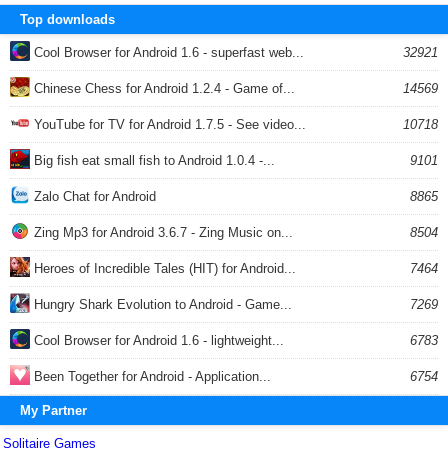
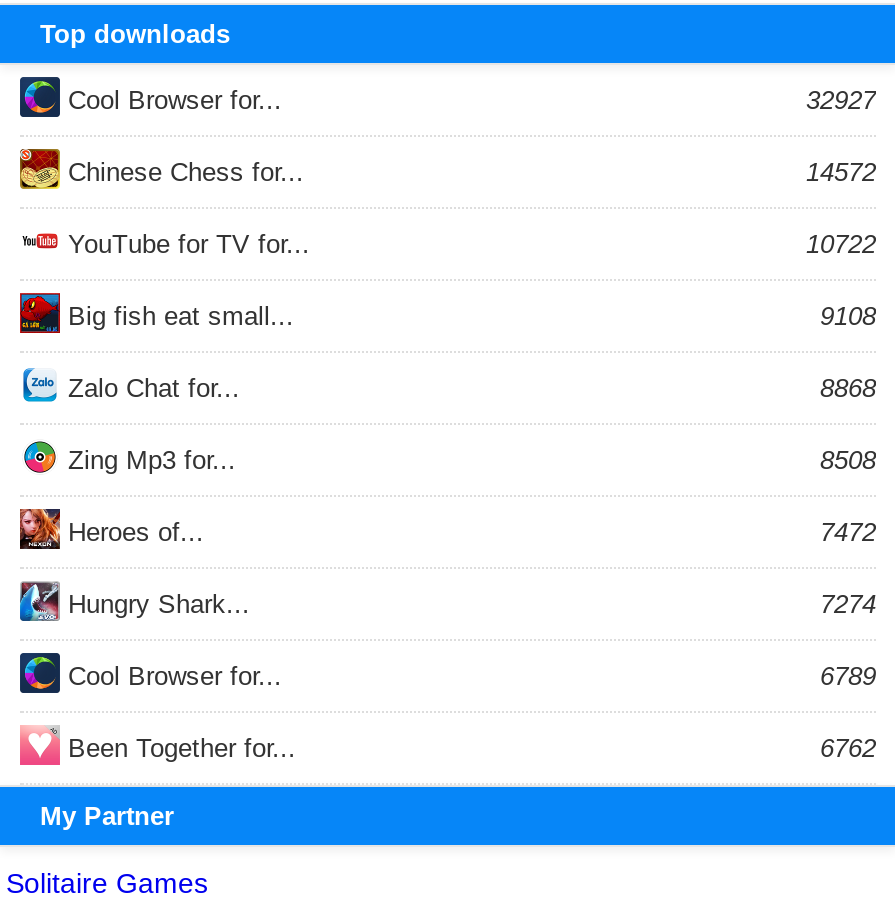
[30,45,438,60] Cool Browser for Android 1.6 - superfast web... | 32921 -> [60,85,876,115] Cool Browser for... | 32927
[30,81,438,96] Chinese Chess for Android 1.2.4 - Game of... | 14569 -> [60,157,876,187] Chinese Chess for... | 14572
[30,117,438,132] YouTube for TV for Android 1.7.5 - See video... | 10718 -> [60,229,876,259] YouTube for TV for... | 10722
[30,153,438,168] Big fish eat small fish to Android 1.0.4 -... | 9101 -> [60,301,876,331] Big fish eat small... | 9108
[30,189,438,204] Zalo Chat for Android | 8865 -> [60,373,876,403] Zalo Chat for... | 8868
[30,225,438,240] Zing Mp3 for Android 3.6.7 - Zing Music on... | 8504 -> [60,445,876,475] Zing Mp3 for... | 8508
[30,261,438,276] Heroes of Incredible Tales (HIT) for Android... | 7464 -> [60,517,876,547] Heroes of... | 7472
[30,297,438,312] Hungry Shark Evolution to Android - Game... | 7269 -> [60,589,876,619] Hungry Shark... | 7274
[30,333,438,348] Cool Browser for Android 1.6 - lightweight... | 6783 -> [60,661,876,691] Cool Browser for... | 6789
[30,369,438,384] Been Together for Android - Application... | 6754 -> [60,733,876,763] Been Together for... | 6762

